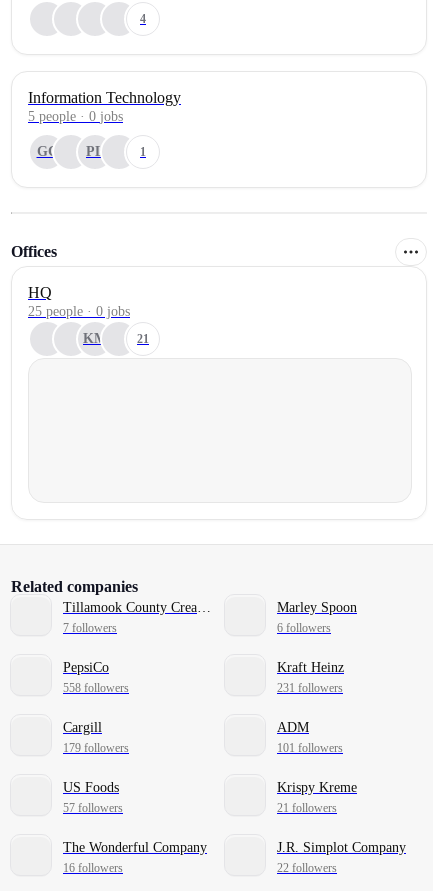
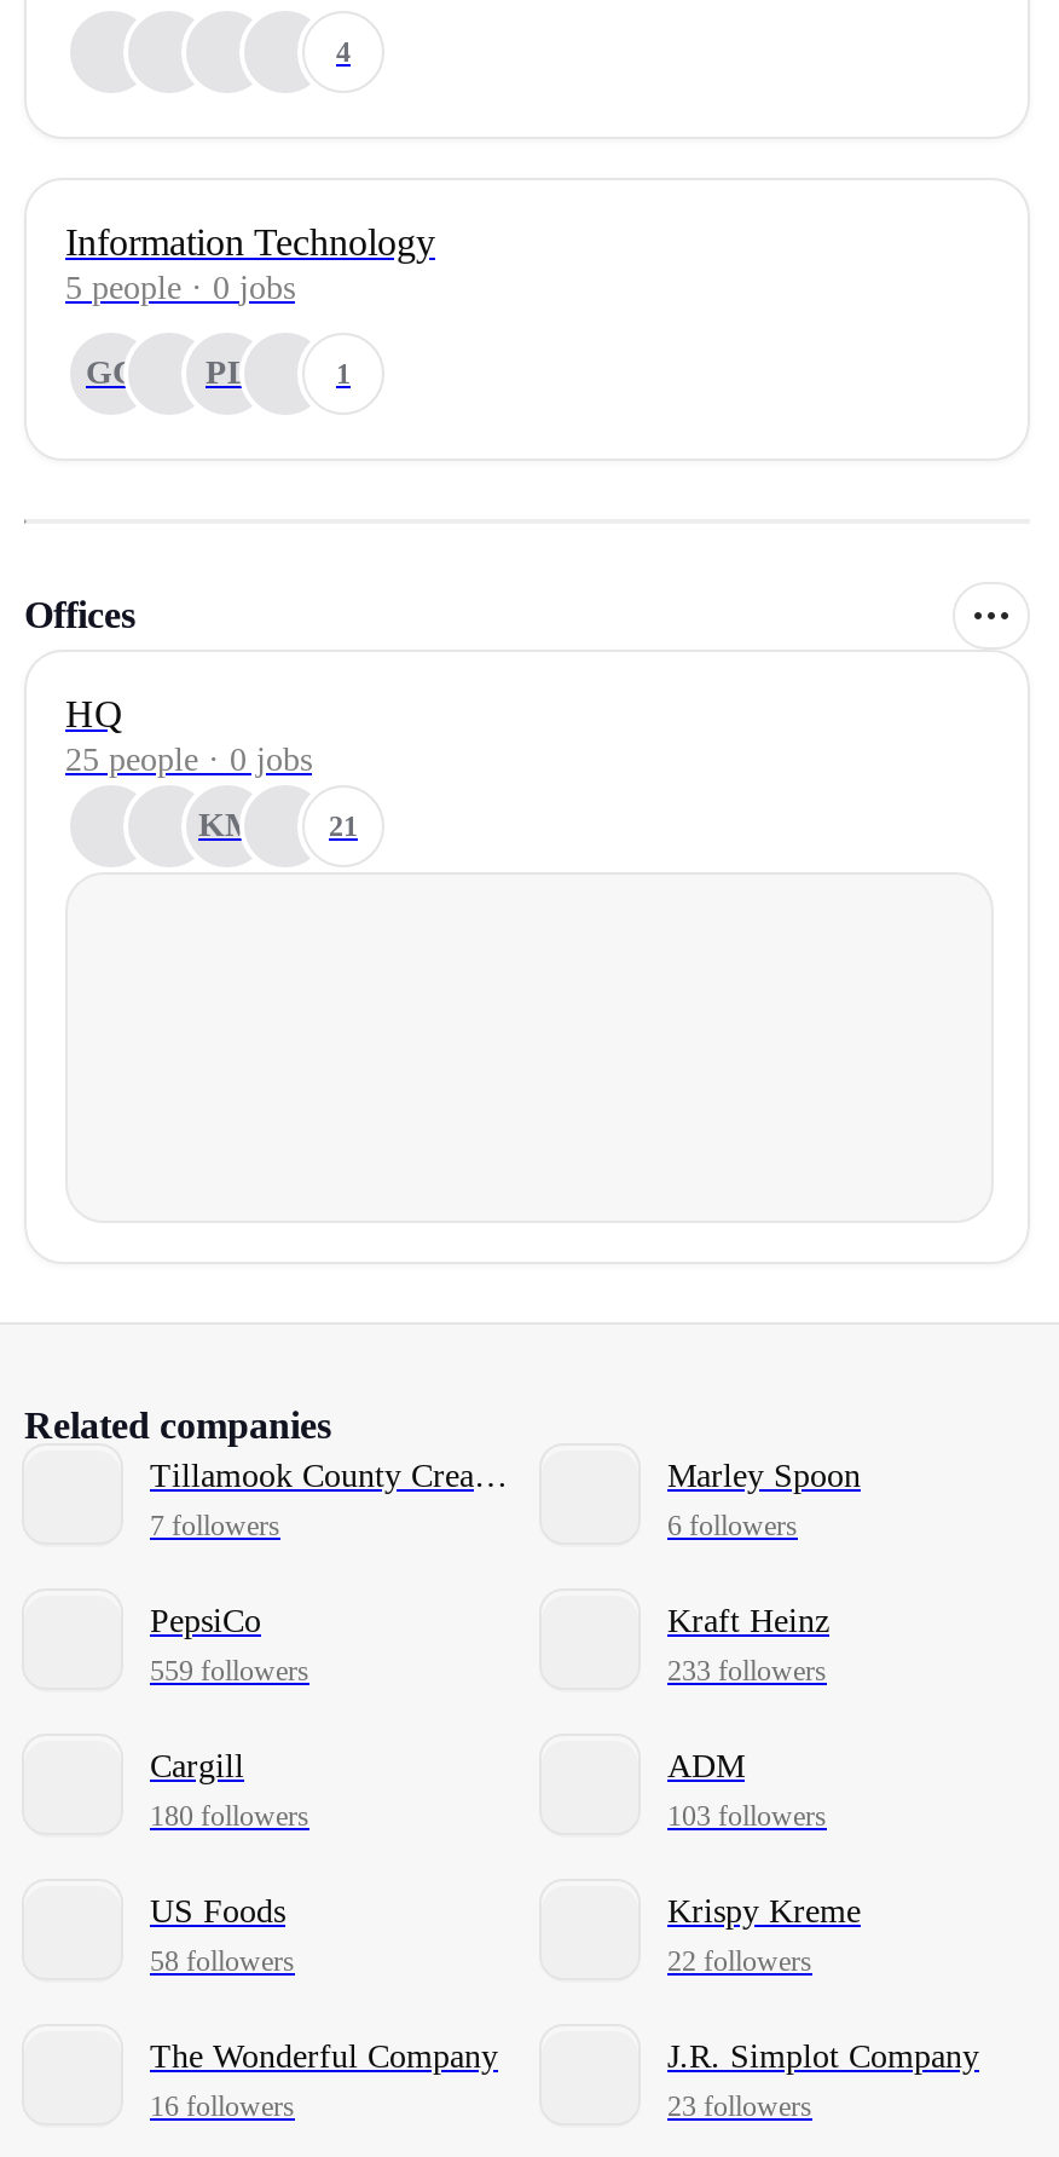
[63,681,129,695] 558 followers -> [150,1653,309,1687] 559 followers
[277,681,343,695] 231 followers -> [667,1653,827,1687] 233 followers
[63,741,129,755] 179 followers -> [150,1798,309,1832] 180 followers
[277,741,343,755] 101 followers -> [667,1798,827,1832] 103 followers
[63,801,123,815] 57 followers -> [150,1944,295,1977] 58 followers
[277,801,337,815] 21 followers -> [667,1944,812,1977] 22 followers
[277,861,337,875] 22 followers -> [667,2089,812,2123] 23 followers

